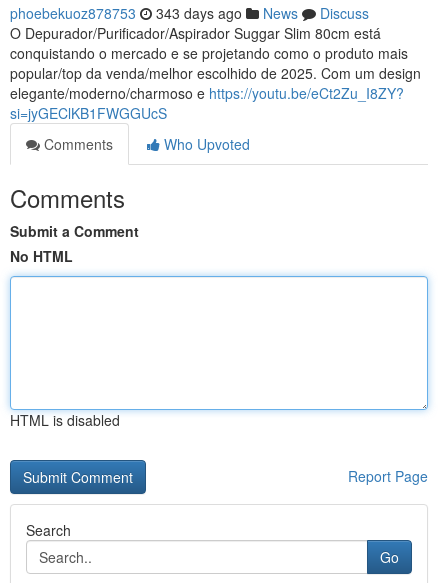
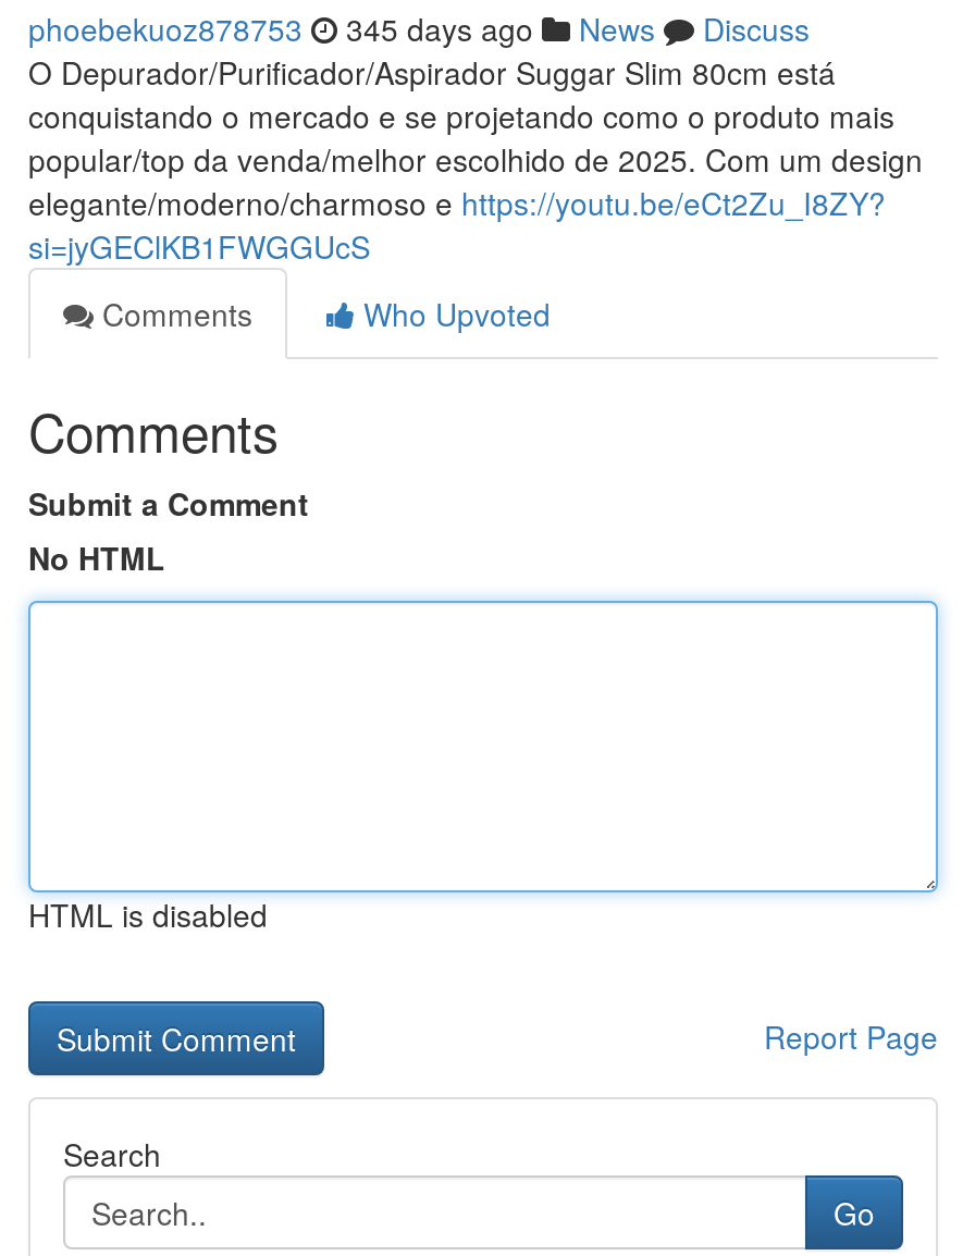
[10,3,369,23] phoebekuoz878753 343 days ago News Discuss -> [28,7,810,50] phoebekuoz878753 345 days ago News Discuss

